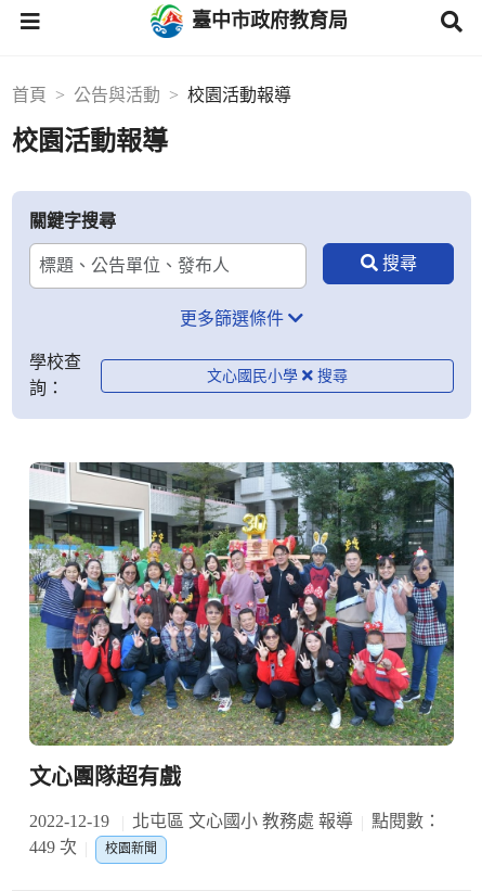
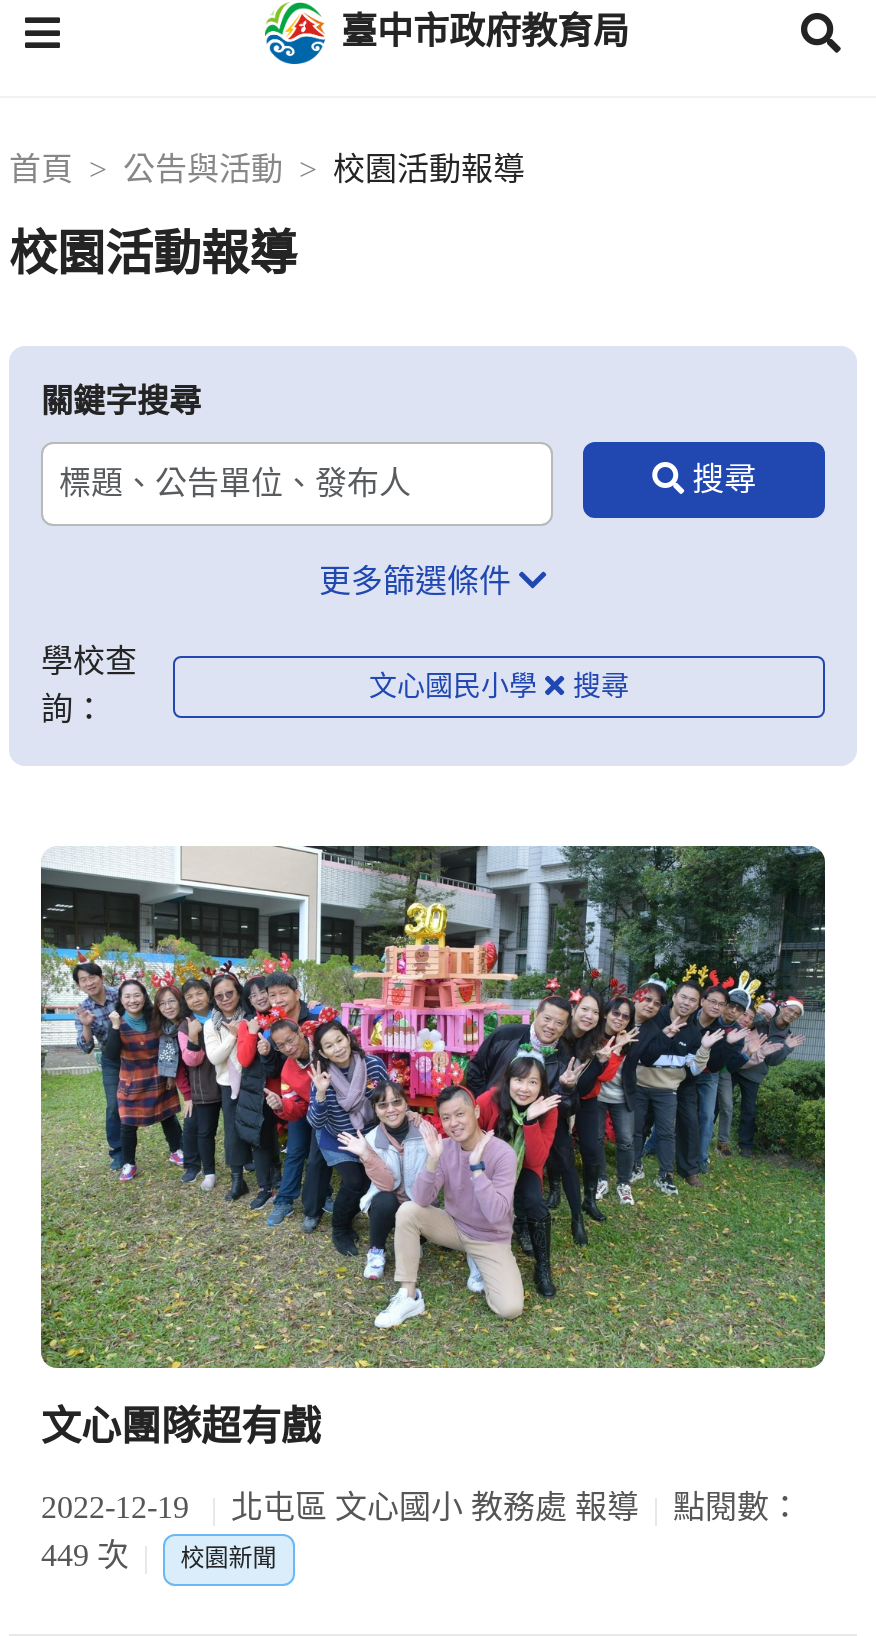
[28,461,455,746] [image] -> [39,844,827,1368] [image]

